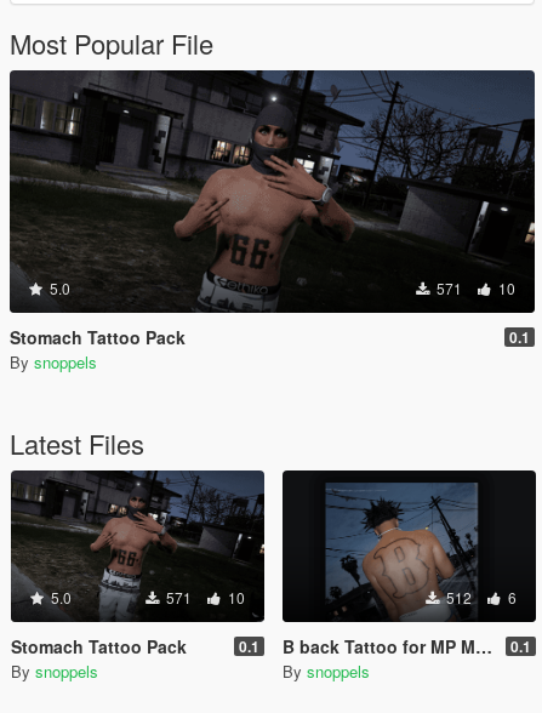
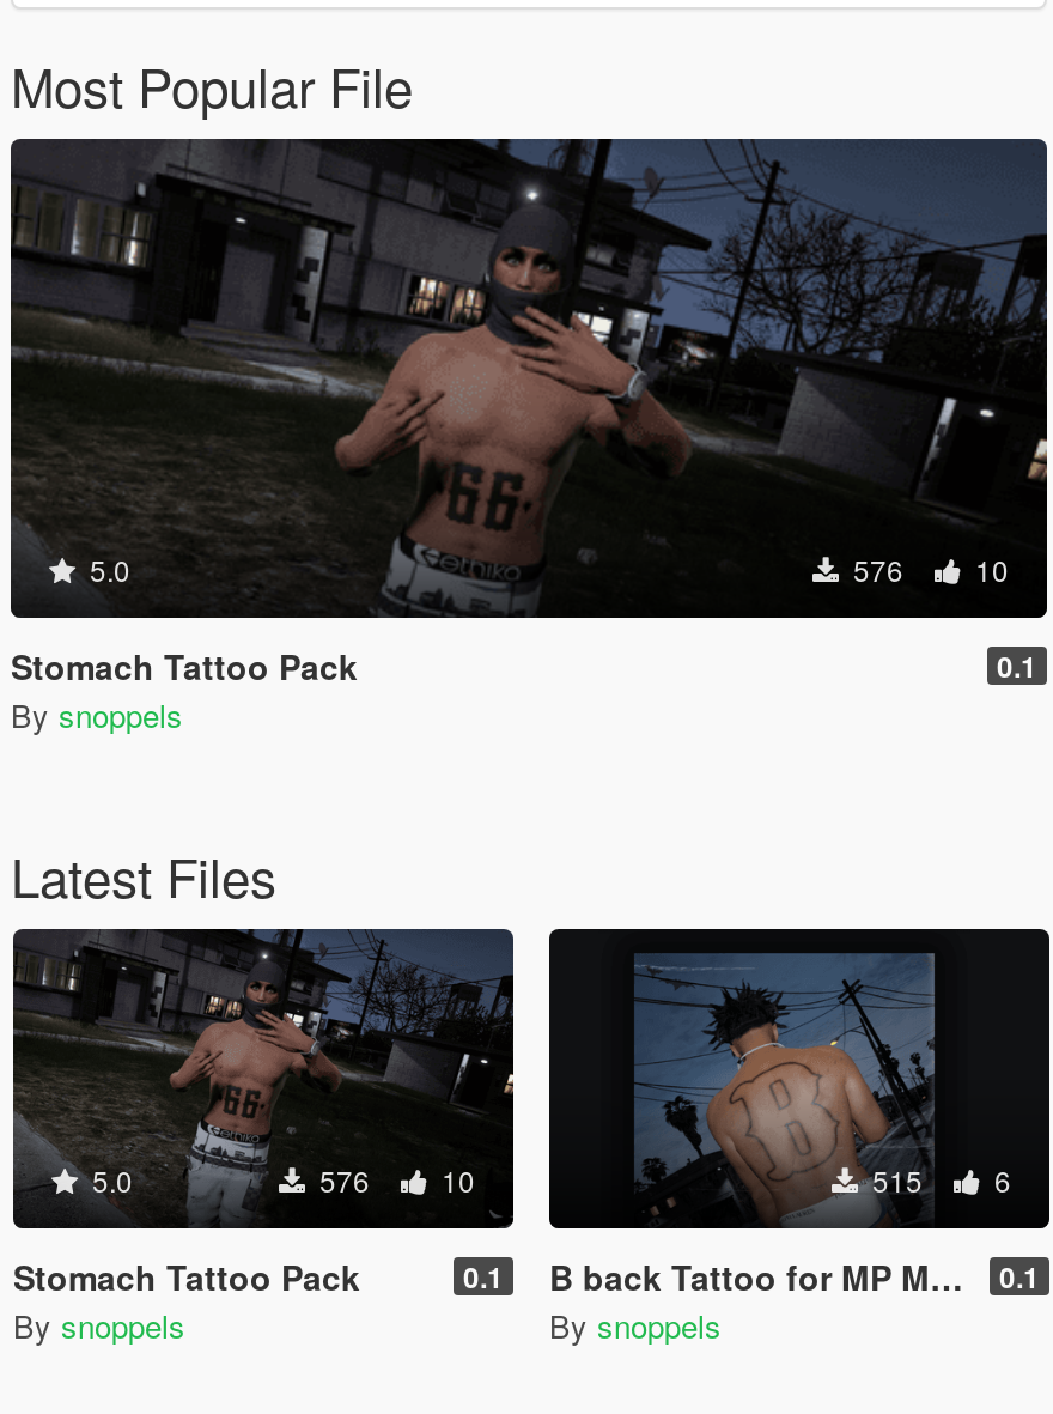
[433,278,515,298] 571 10 -> [846,548,1009,589] 576 10
[162,587,245,608] 571 10 -> [312,1159,475,1200] 576 10
[443,587,517,608] 512 6 -> [865,1159,1011,1200] 515 6

